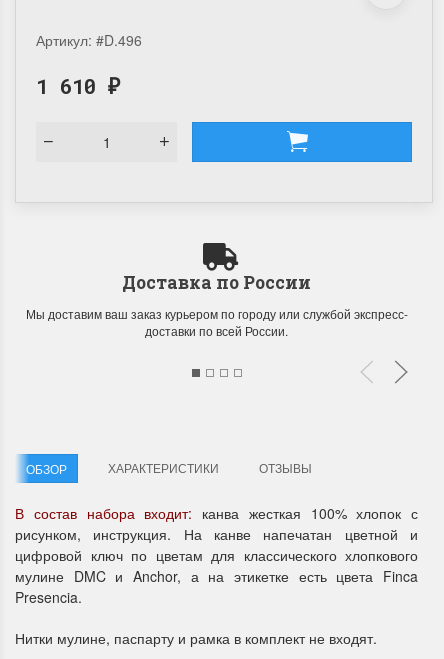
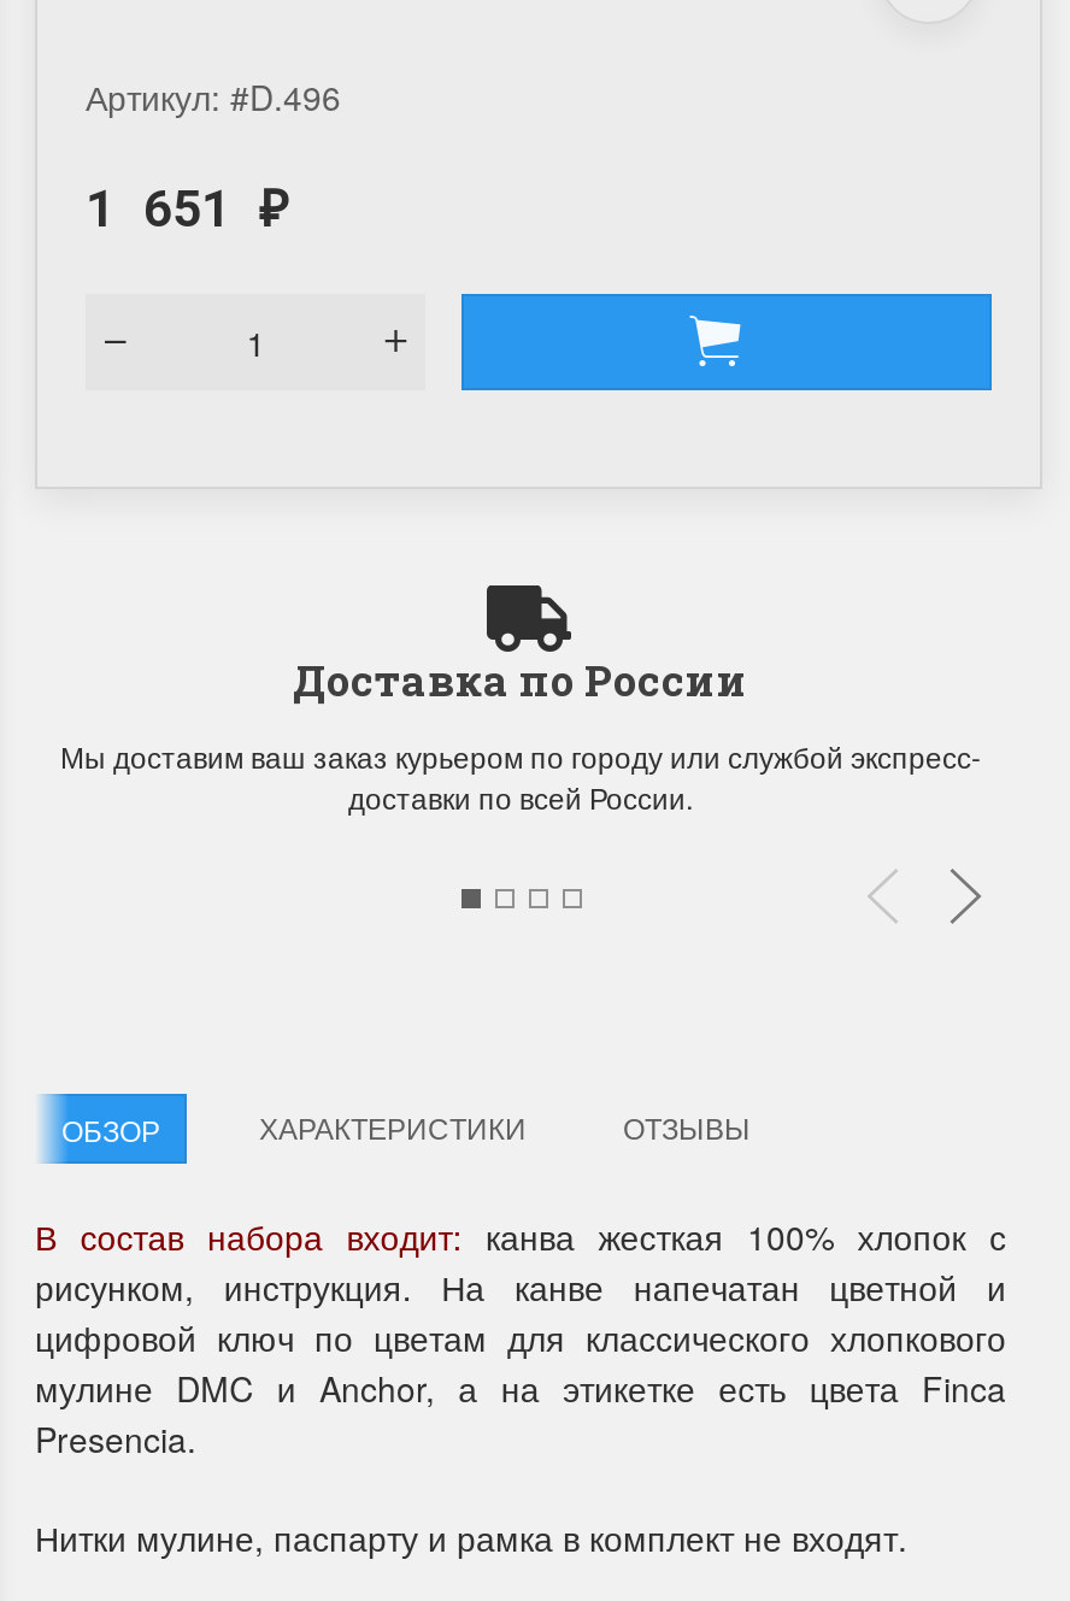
[36,72,119,100] 1 610 ₽ -> [86,173,286,241] 1 651 ₽

